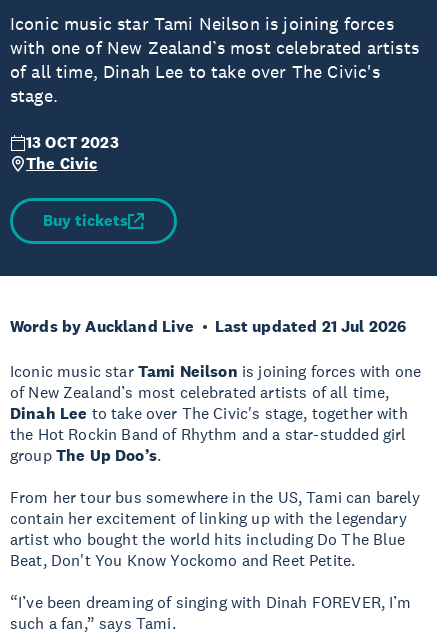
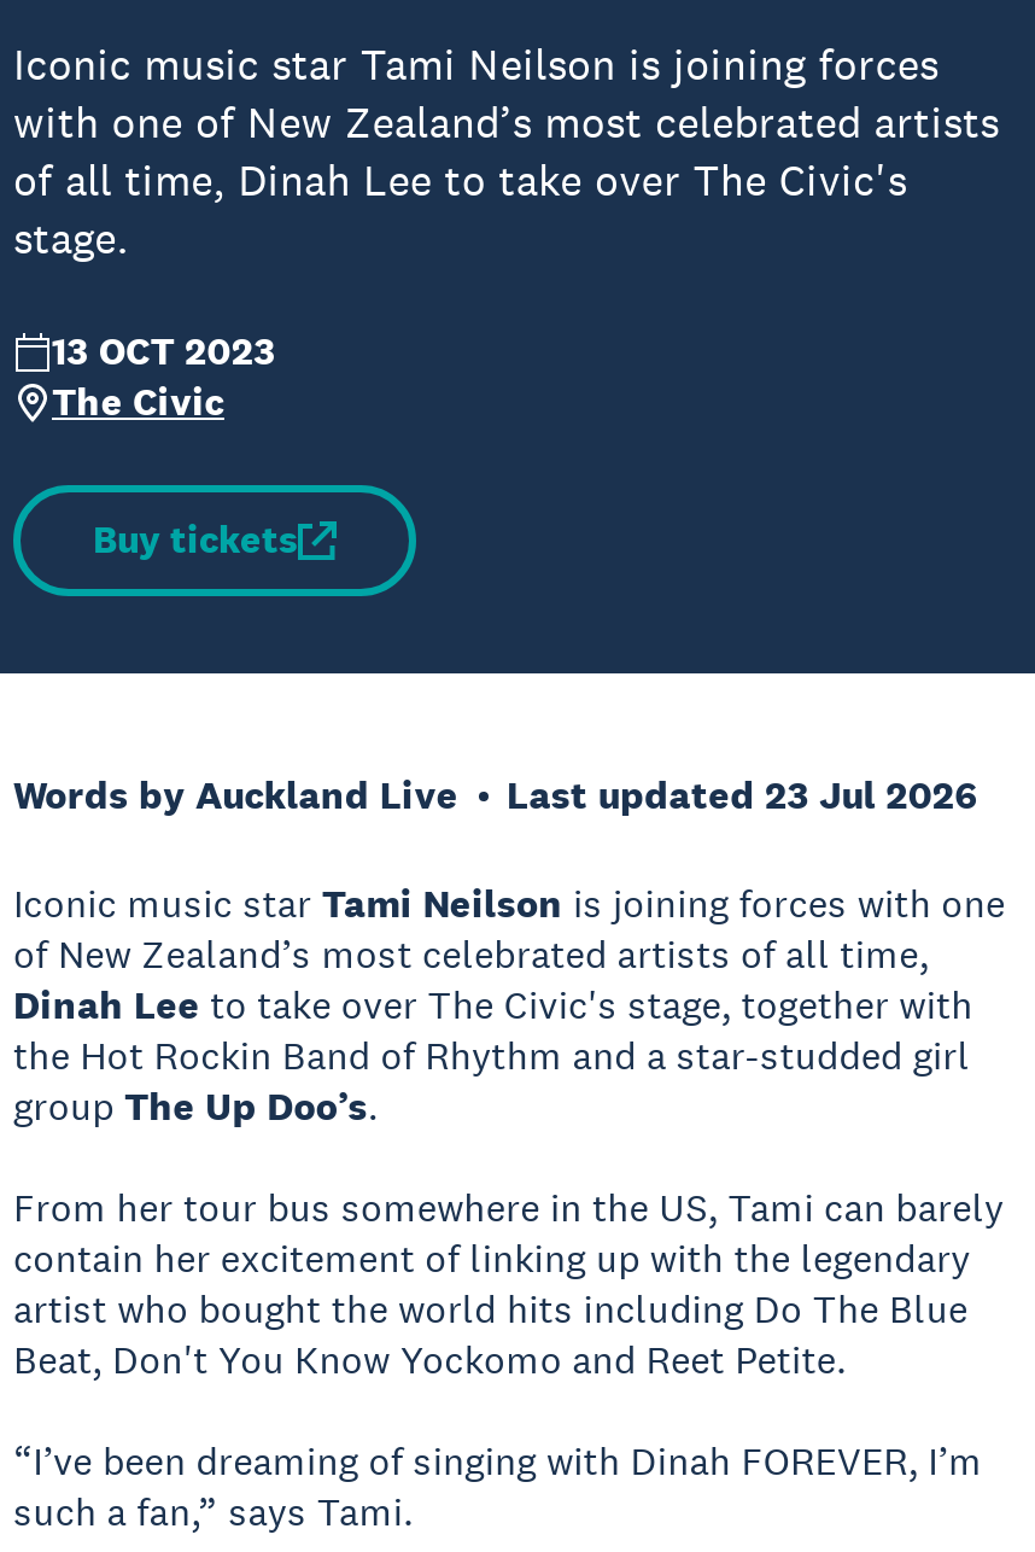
[214,316,406,337] Last updated 21 Jul 2026 -> [507,770,977,821] Last updated 23 Jul 2026

